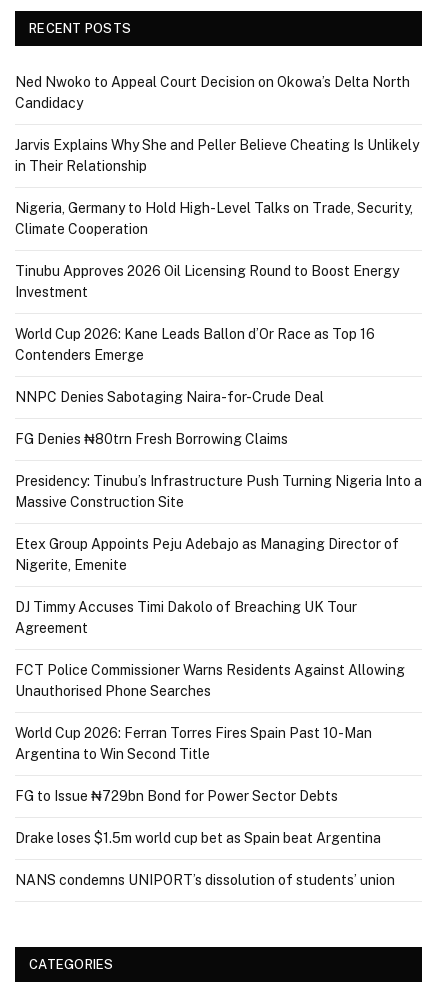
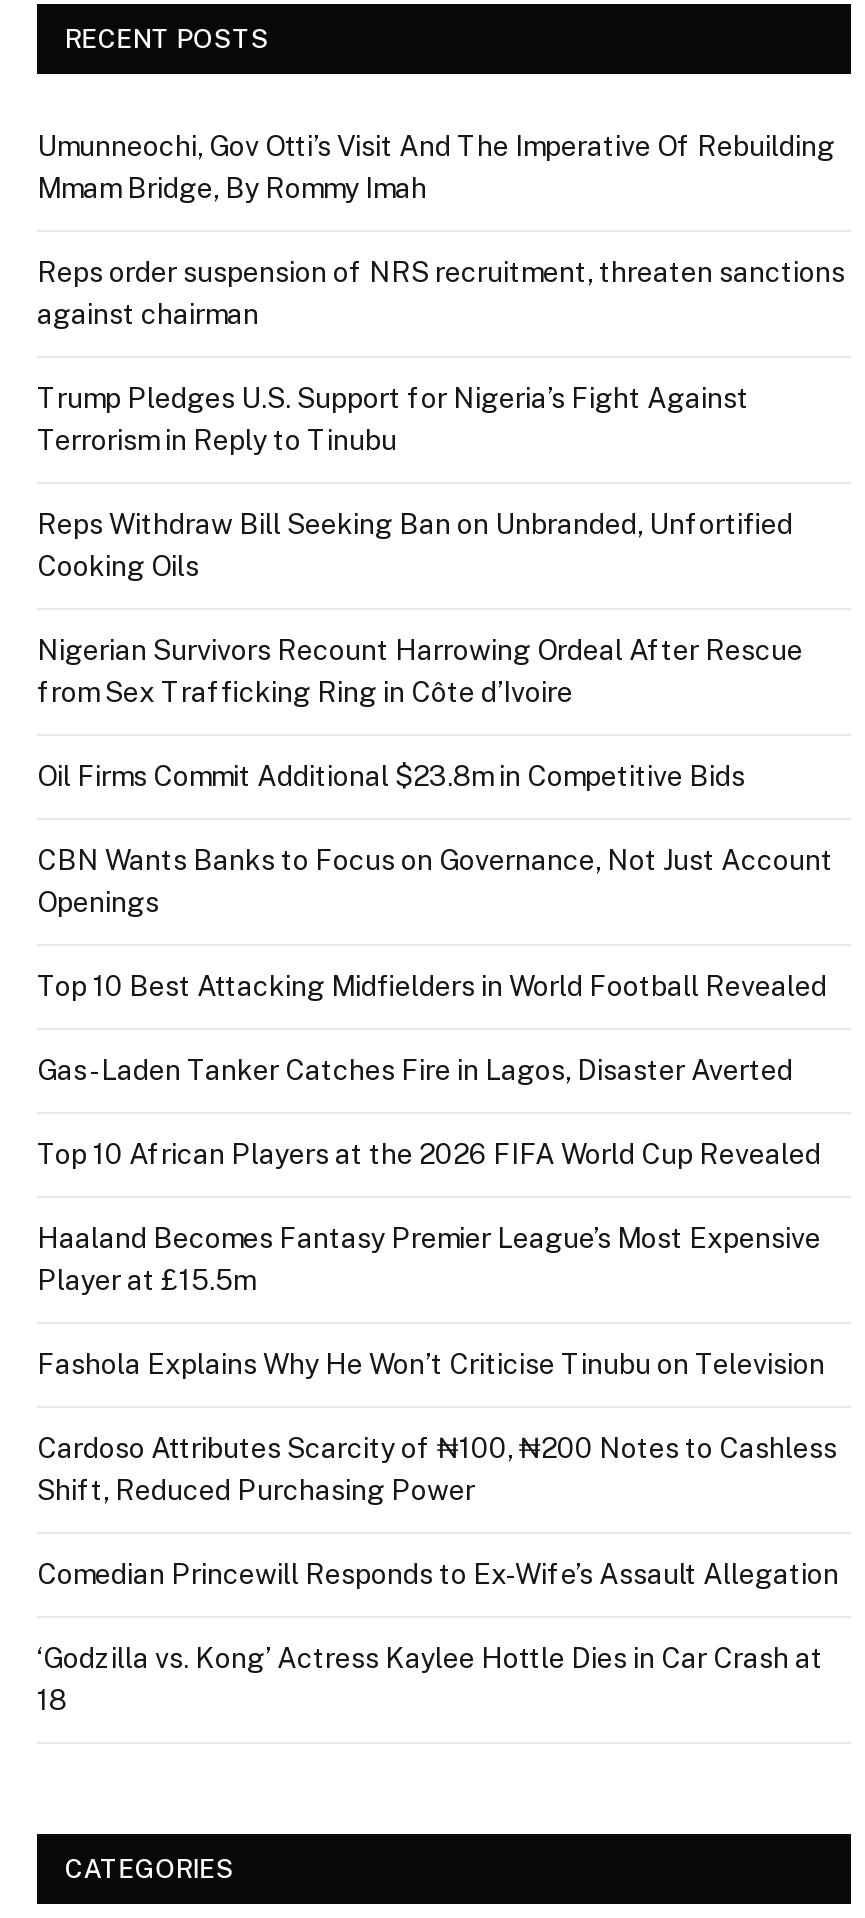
[15,73,410,110] Ned Nwoko to Appeal Court Decision on Okowa’s Delta North | Candidacy -> [37,129,835,203] Umunneochi, Gov Otti’s Visit And The Imperative Of Rebuilding | Mmam Bridge, By Rommy Imah
[15,136,419,173] Jarvis Explains Why She and Peller Believe Cheating Is Unlikely | in Their Relationship -> [37,255,845,329] Reps order suspension of NRS recruitment, threaten sanctions | against chairman
[15,199,413,236] Nigeria, Germany to Hold High-Level Talks on Trade, Security, | Climate Cooperation -> [37,381,749,455] Trump Pledges U.S. Support for Nigeria’s Fight Against | Terrorism in Reply to Tinubu
[15,262,399,299] Tinubu Approves 2026 Oil Licensing Round to Boost Energy | Investment -> [37,507,793,581] Reps Withdraw Bill Seeking Ban on Unbranded, Unfortified | Cooking Oils
[15,325,375,362] World Cup 2026: Kane Leads Ballon d’Or Race as Top 16 | Contenders Emerge -> [37,633,803,707] Nigerian Survivors Recount Harrowing Ordeal After Rescue | from Sex Trafficking Ring in Côte d’Ivoire
[15,388,324,404] NNPC Denies Sabotaging Naira-for-Crude Deal -> [37,759,745,791] Oil Firms Commit Additional $23.8m in Competitive Bids
[15,430,288,446] FG Denies ₦80trn Fresh Borrowing Claims -> [37,843,833,917] CBN Wants Banks to Focus on Governance, Not Just Account | Openings
[15,472,422,509] Presidency: Tinubu’s Infrastructure Push Turning Nigeria Into a | Massive Construction Site -> [37,969,827,1001] Top 10 Best Attacking Midfielders in World Football Revealed
[15,535,399,572] Etex Group Appoints Peju Adebajo as Managing Director of | Nigerite, Emenite -> [37,1053,793,1085] Gas-Laden Tanker Catches Fire in Lagos, Disaster Averted
[15,598,357,635] DJ Timmy Accuses Timi Dakolo of Breaching UK Tour | Agreement -> [37,1137,821,1169] Top 10 African Players at the 2026 FIFA World Cup Revealed
[15,661,405,698] FCT Police Commissioner Warns Residents Against Allowing | Unauthorised Phone Searches -> [37,1221,821,1295] Haaland Becomes Fantasy Premier League’s Most Expensive | Player at £15.5m
[15,724,372,761] World Cup 2026: Ferran Torres Fires Spain Past 10-Man | Argentina to Win Second Title -> [37,1347,825,1379] Fashola Explains Why He Won’t Criticise Tinubu on Television
[15,787,338,803] FG to Issue ₦729bn Bond for Power Sector Debts -> [37,1431,837,1505] Cardoso Attributes Scarcity of ₦100, ₦200 Notes to Cashless | Shift, Reduced Purchasing Power
[15,829,381,845] Drake loses $1.5m world cup bet as Spain beat Argentina -> [37,1557,839,1589] Comedian Princewill Responds to Ex-Wife’s Assault Allegation
[15,871,395,887] NANS condemns UNIPORT’s dissolution of students’ union -> [37,1641,823,1715] ‘Godzilla vs. Kong’ Actress Kaylee Hottle Dies in Car Crash at | 18

